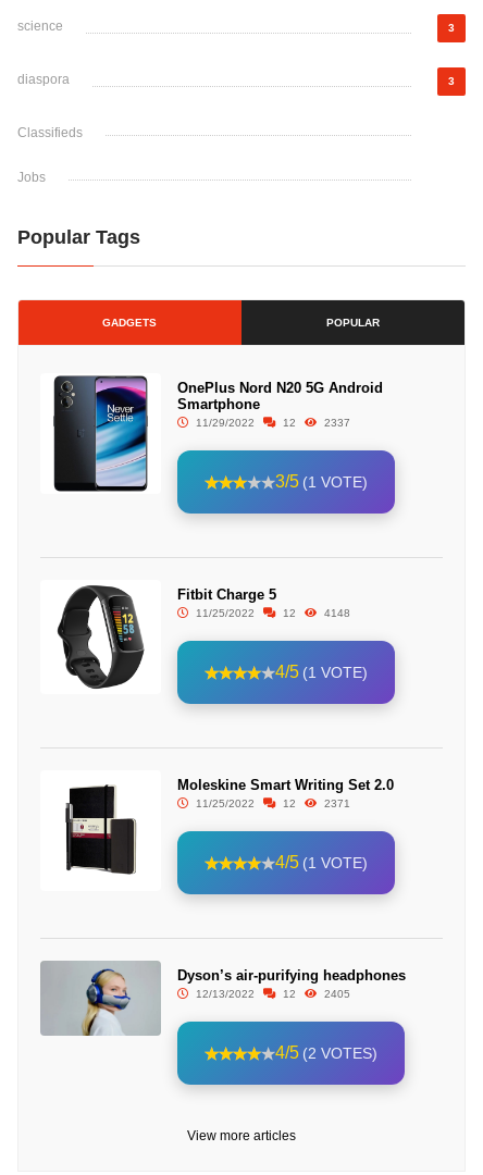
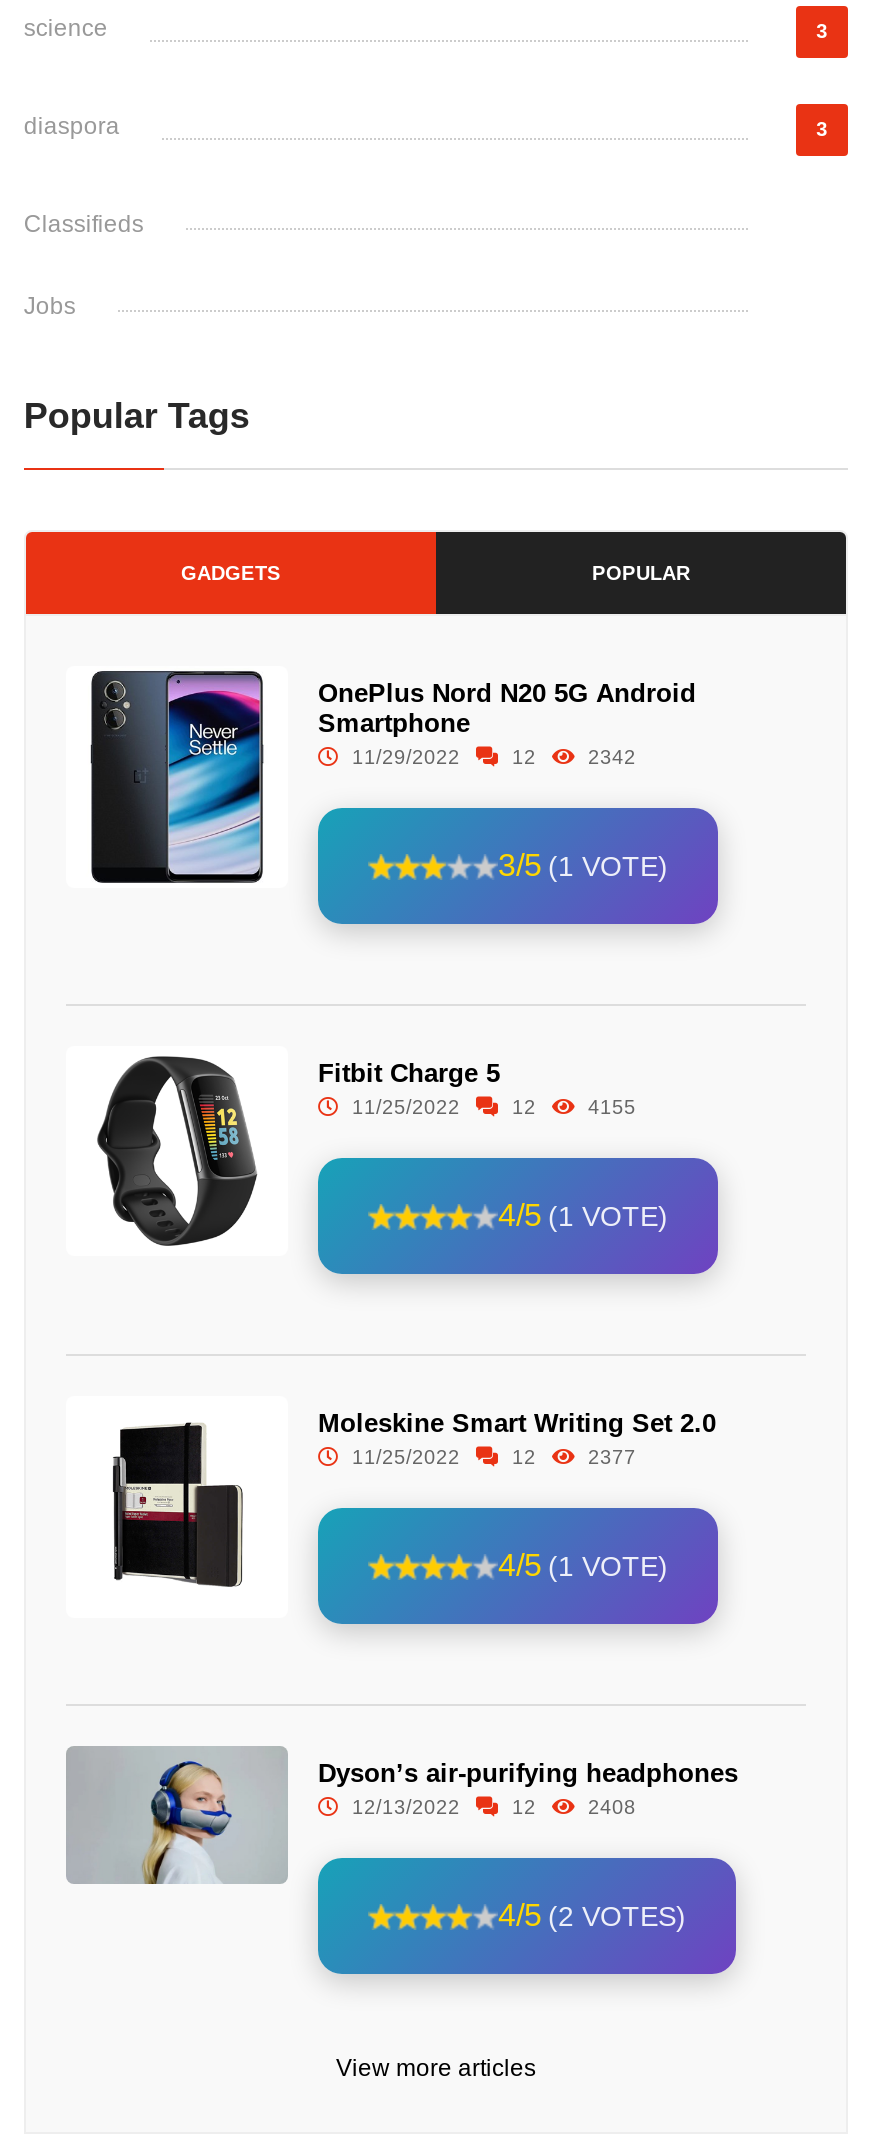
[321,417,350,429] 2337 -> [582,746,636,768] 2342
[321,607,350,619] 4148 -> [582,1096,636,1118] 4155
[321,797,350,809] 2371 -> [582,1446,636,1468] 2377
[321,988,350,1000] 2405 -> [582,1796,636,1818] 2408

